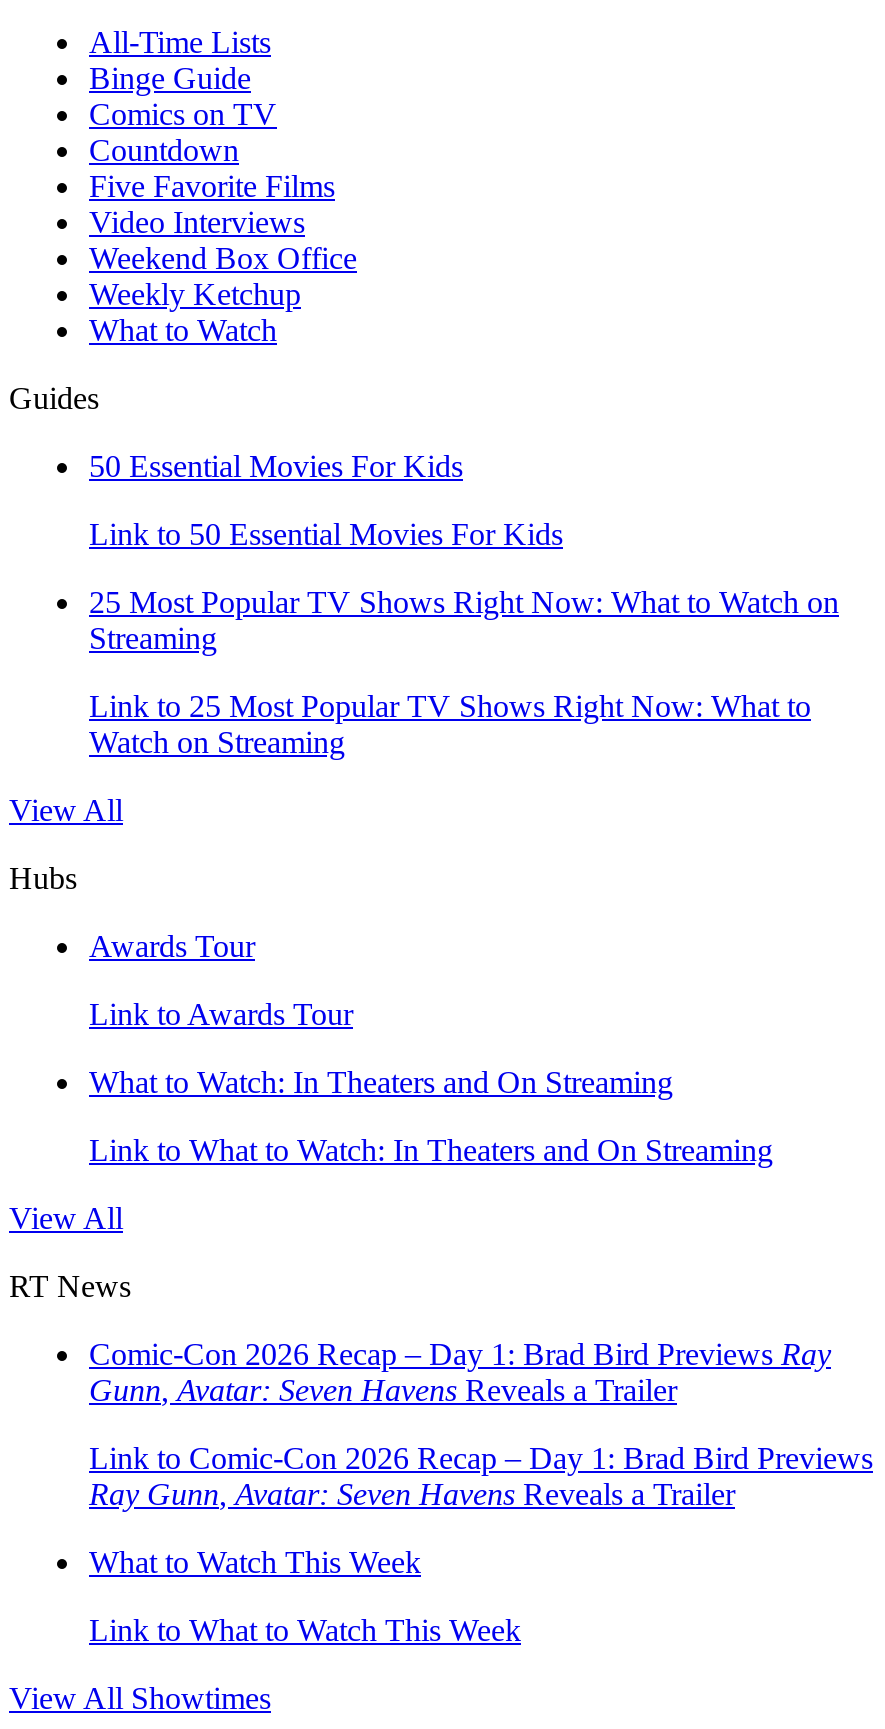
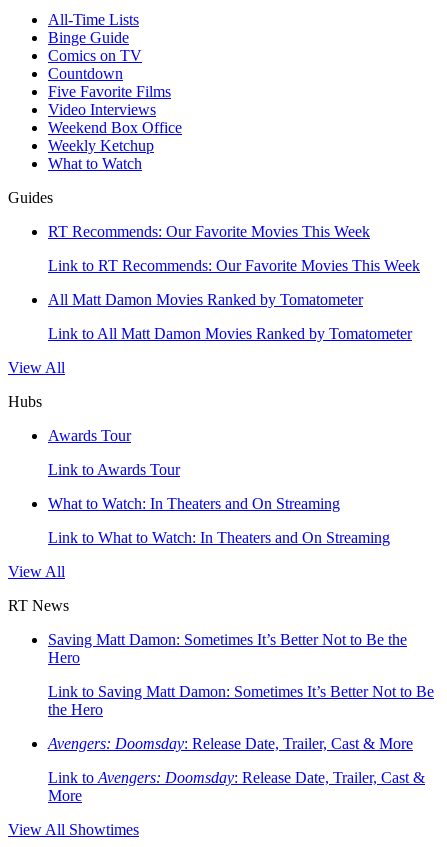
[89,449,463,483] 50 Essential Movies For Kids -> [48,223,370,240] RT Recommends: Our Favorite Movies This Week
[89,517,563,551] Link to 50 Essential Movies For Kids -> [48,257,420,274] Link to RT Recommends: Our Favorite Movies This Week
[89,585,839,655] 25 Most Popular TV Shows Right Now: What to Watch on | Streaming -> [48,291,363,308] All Matt Damon Movies Ranked by Tomatometer
[89,689,811,759] Link to 25 Most Popular TV Shows Right Now: What to | Watch on Streaming -> [48,325,412,342] Link to All Matt Damon Movies Ranked by Tomatometer
moved [9,793,773,1303] -> [8,359,390,614]: View All | Hubs | Awards Tour | Link to Awards Tour | What to Watch: In Theaters and On Streaming | Link to What to Watch: In Theaters and On Streaming | View All | RT News
[89,1337,831,1407] Comic-Con 2026 Recap – Day 1: Brad Bird Previews Ray | Gunn, Avatar: Seven Havens Reveals a Trailer -> [48,631,407,666] Saving Matt Damon: Sometimes It’s Better Not to Be the | Hero
[89,1441,873,1511] Link to Comic-Con 2026 Recap – Day 1: Brad Bird Previews | Ray Gunn, Avatar: Seven Havens Reveals a Trailer -> [48,683,434,718] Link to Saving Matt Damon: Sometimes It’s Better Not to Be | the Hero
[89,1545,421,1579] What to Watch This Week -> [48,735,413,752] Avengers: Doomsday: Release Date, Trailer, Cast & More
[89,1613,521,1647] Link to What to Watch This Week -> [48,769,425,804] Link to Avengers: Doomsday: Release Date, Trailer, Cast & | More

